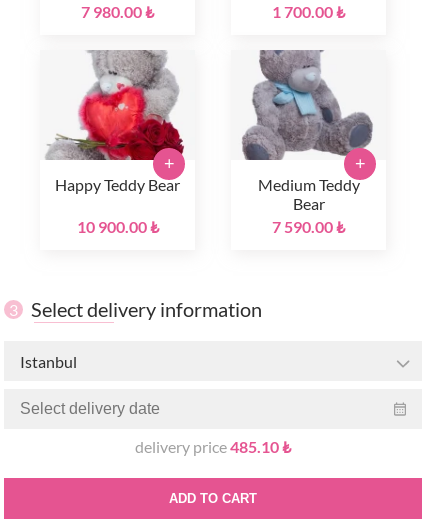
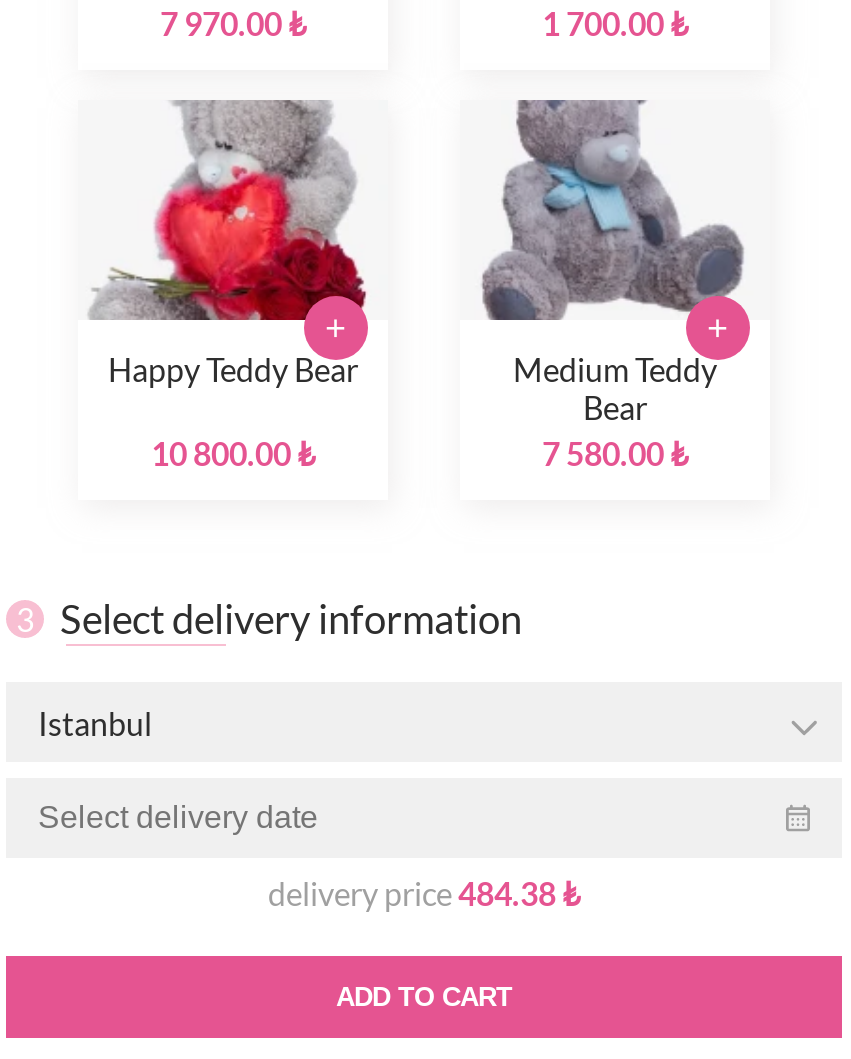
[81,2,154,21] 7 980.00 ₺ -> [160,5,306,43] 7 970.00 ₺
[76,217,158,236] 10 900.00 ₺ -> [151,435,315,473] 10 800.00 ₺
[272,217,345,236] 7 590.00 ₺ -> [542,435,688,473] 7 580.00 ₺
[135,437,291,456] delivery price 485.10 ₺ -> [268,875,580,913] delivery price 484.38 ₺

